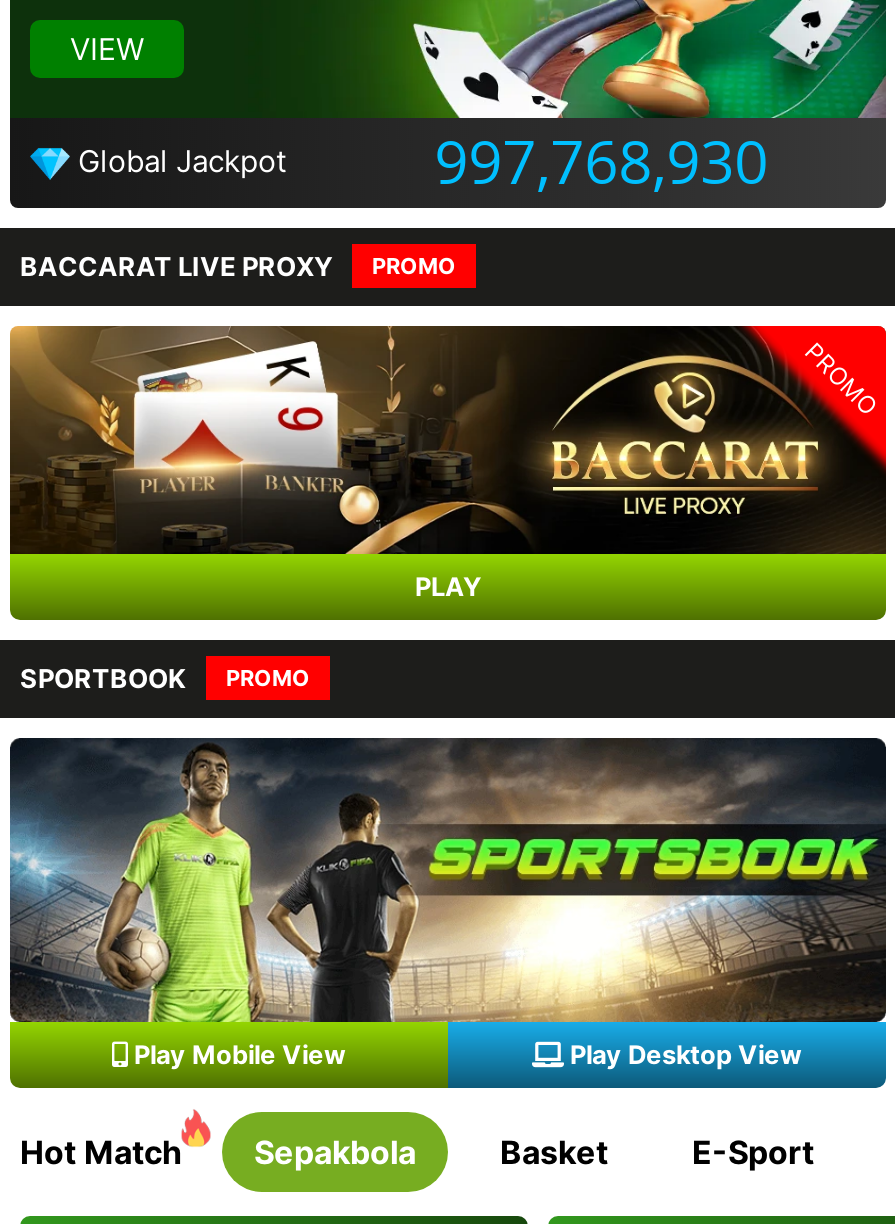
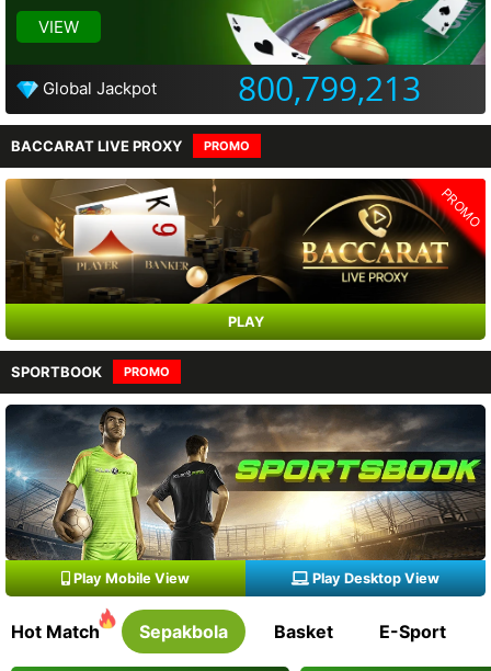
[434,121,768,201] 997,768,930 -> [238,66,421,110] 800,799,213

